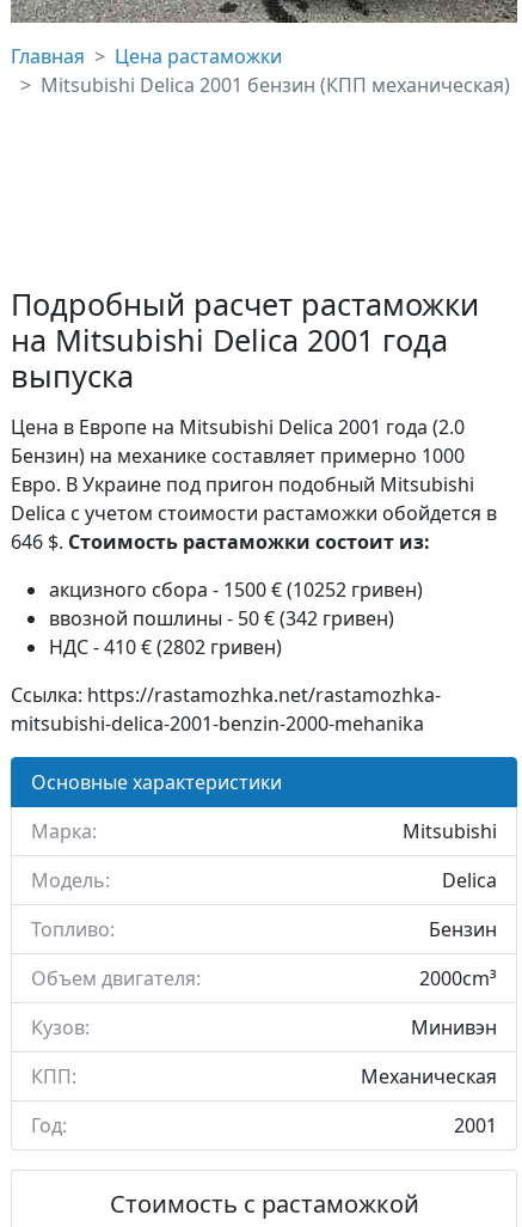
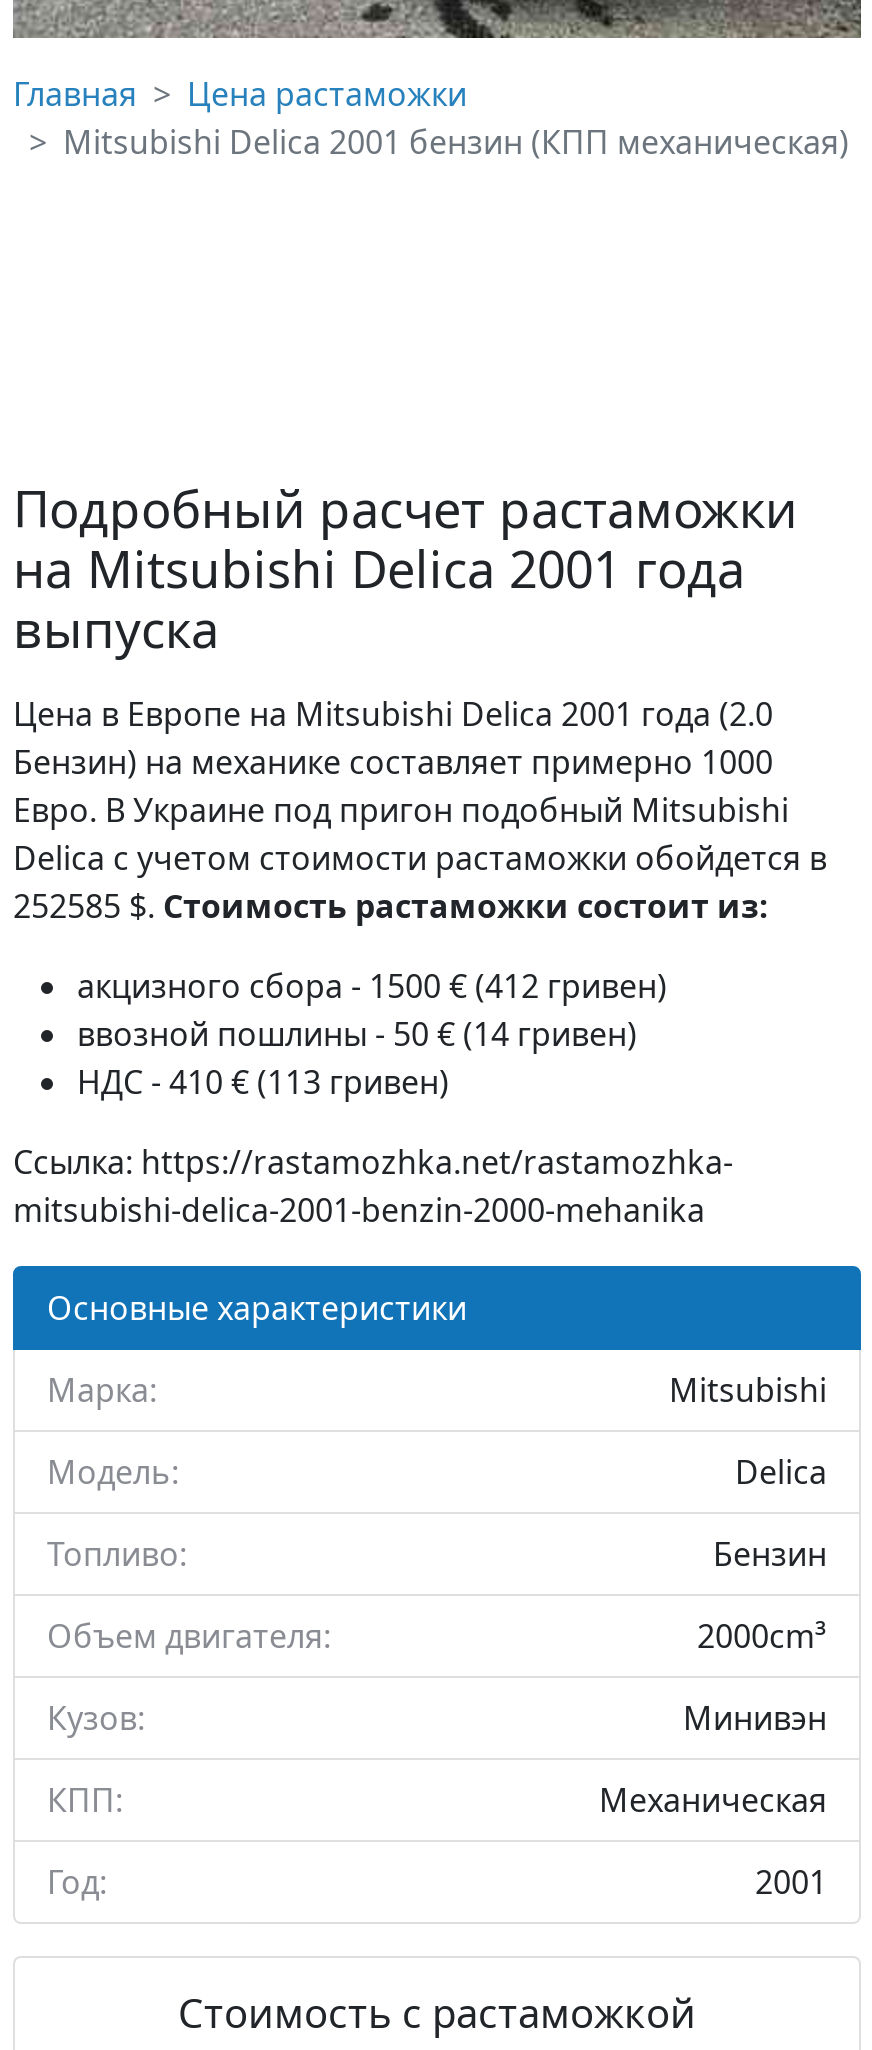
[11,529,430,555] 646 $. Стоимость растаможки состоит из: -> [13,884,769,928] 252585 $. Стоимость растаможки состоит из:
[49,576,423,603] акцизного сбора - 1500 € (10252 гривен) -> [77,964,667,1008] акцизного сбора - 1500 € (412 гривен)
[49,605,394,631] ввозной пошлины - 50 € (342 гривен) -> [77,1012,637,1056] ввозной пошлины - 50 € (14 гривен)
[49,634,282,660] НДС - 410 € (2802 гривен) -> [77,1060,449,1104] НДС - 410 € (113 гривен)

